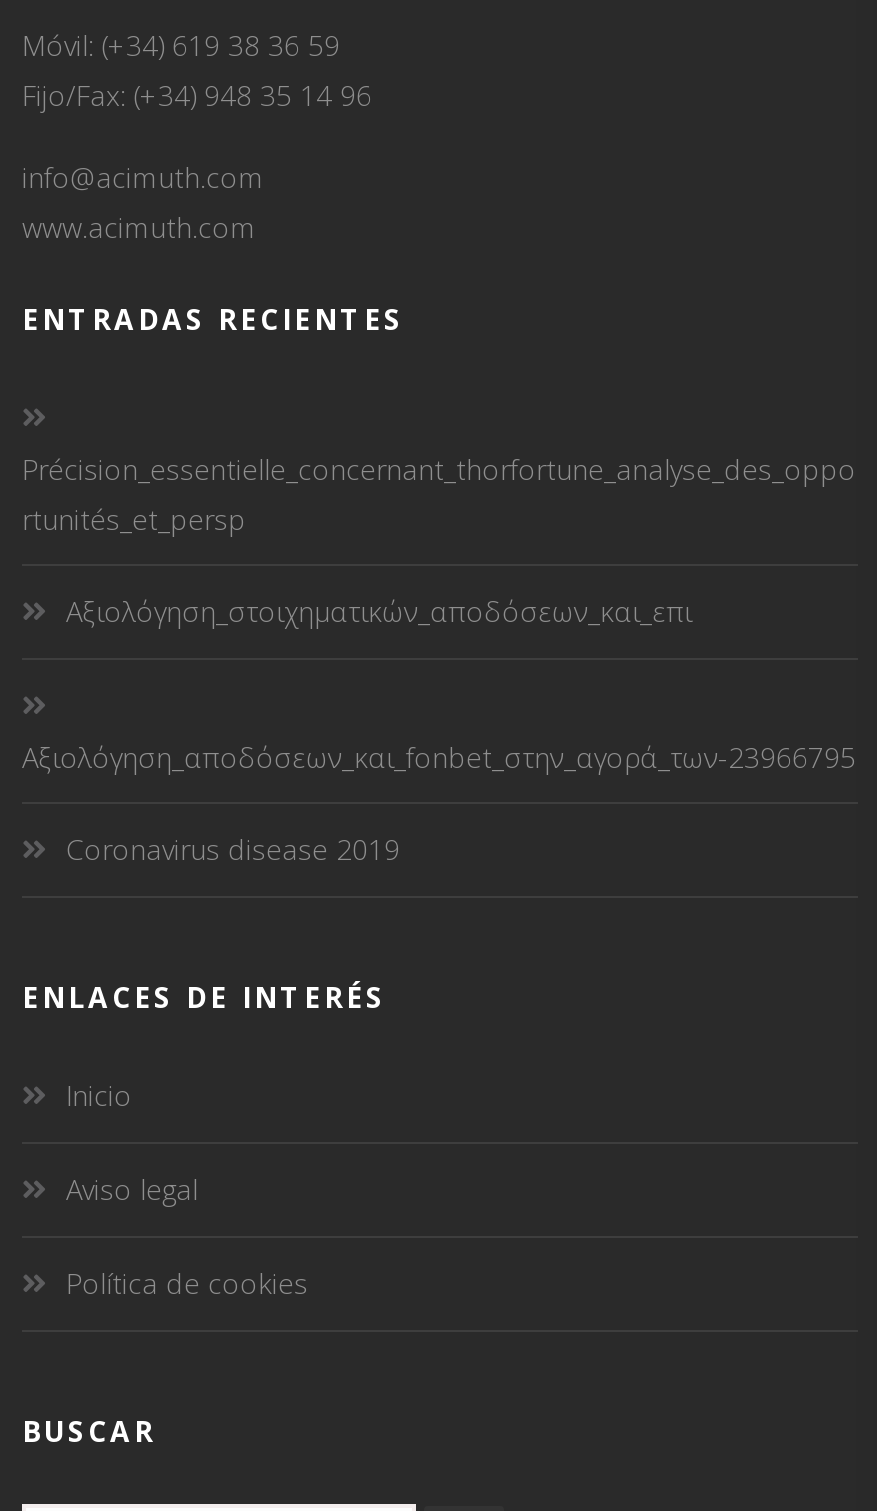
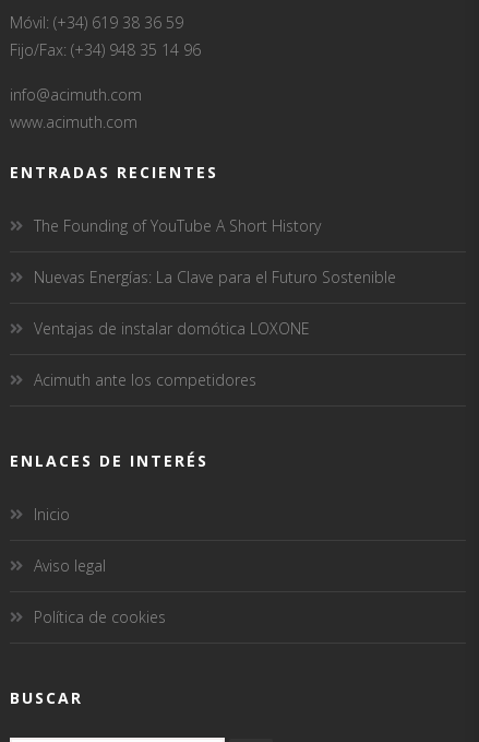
[22,449,856,537] Précision_essentielle_concernant_thorfortune_analyse_des_oppo | rtunités_et_persp -> [34,215,321,236] The Founding of YouTube A Short History
[66,591,692,629] Αξιολόγηση_στοιχηματικών_αποδόσεων_και_επι -> [34,266,396,287] Nuevas Energías: La Clave para el Futuro Sostenible
[22,737,856,775] Αξιολόγηση_αποδόσεων_και_fonbet_στην_αγορά_των-23966795 -> [34,318,310,338] Ventajas de instalar domótica LOXONE
[66,829,400,867] Coronavirus disease 2019 -> [34,369,256,390] Acimuth ante los competidores

